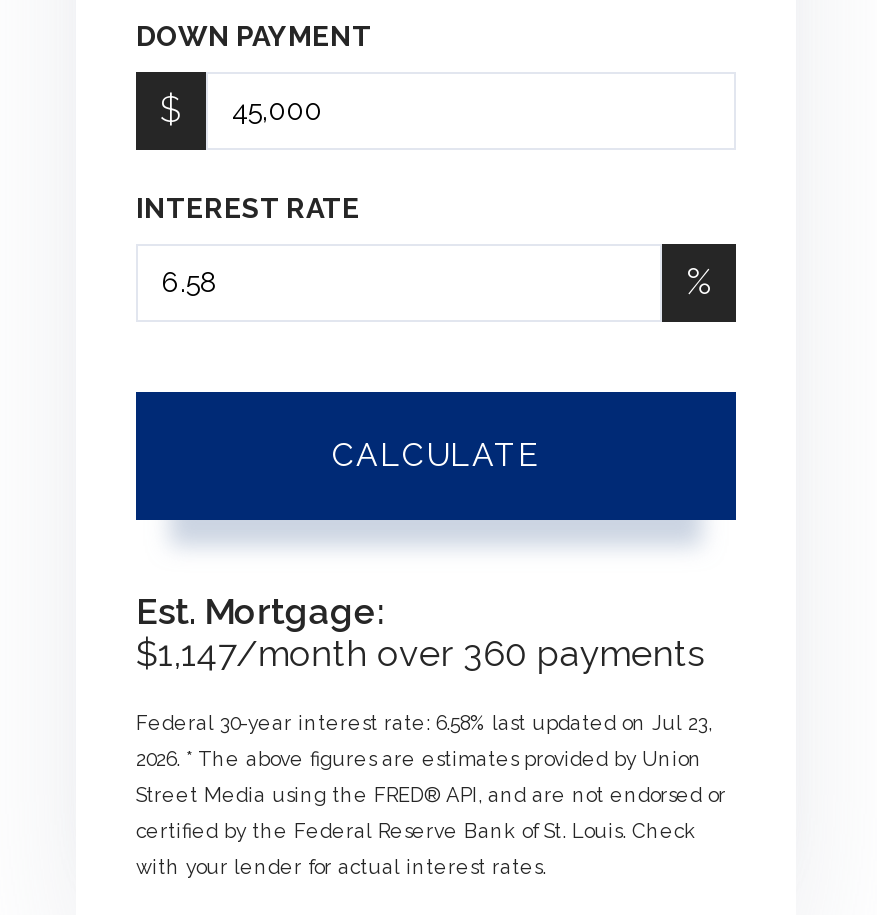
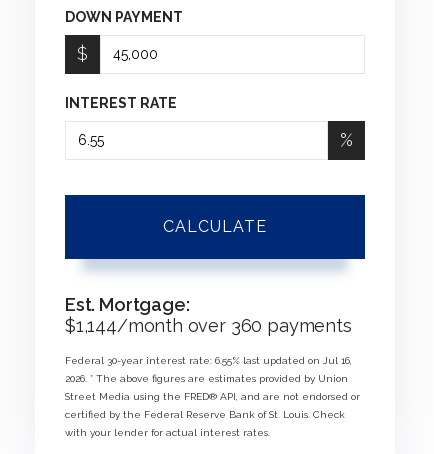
[136,631,705,673] $1,147/month over 360 payments -> [65,315,352,336] $1,144/month over 360 payments
[136,711,712,733] Federal 30-year interest rate: 6.58% last updated on Jul 23, -> [65,355,352,366] Federal 30-year interest rate: 6.55% last updated on Jul 16,

